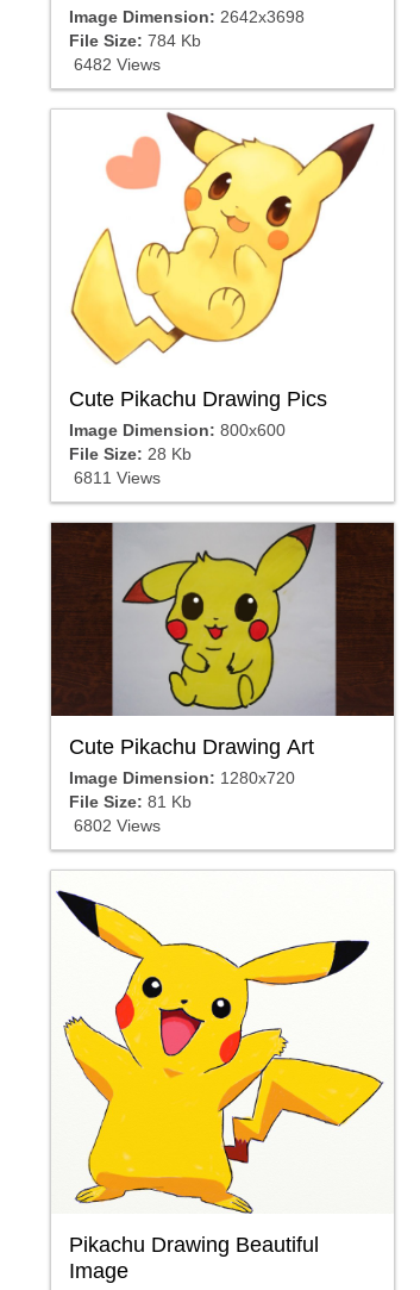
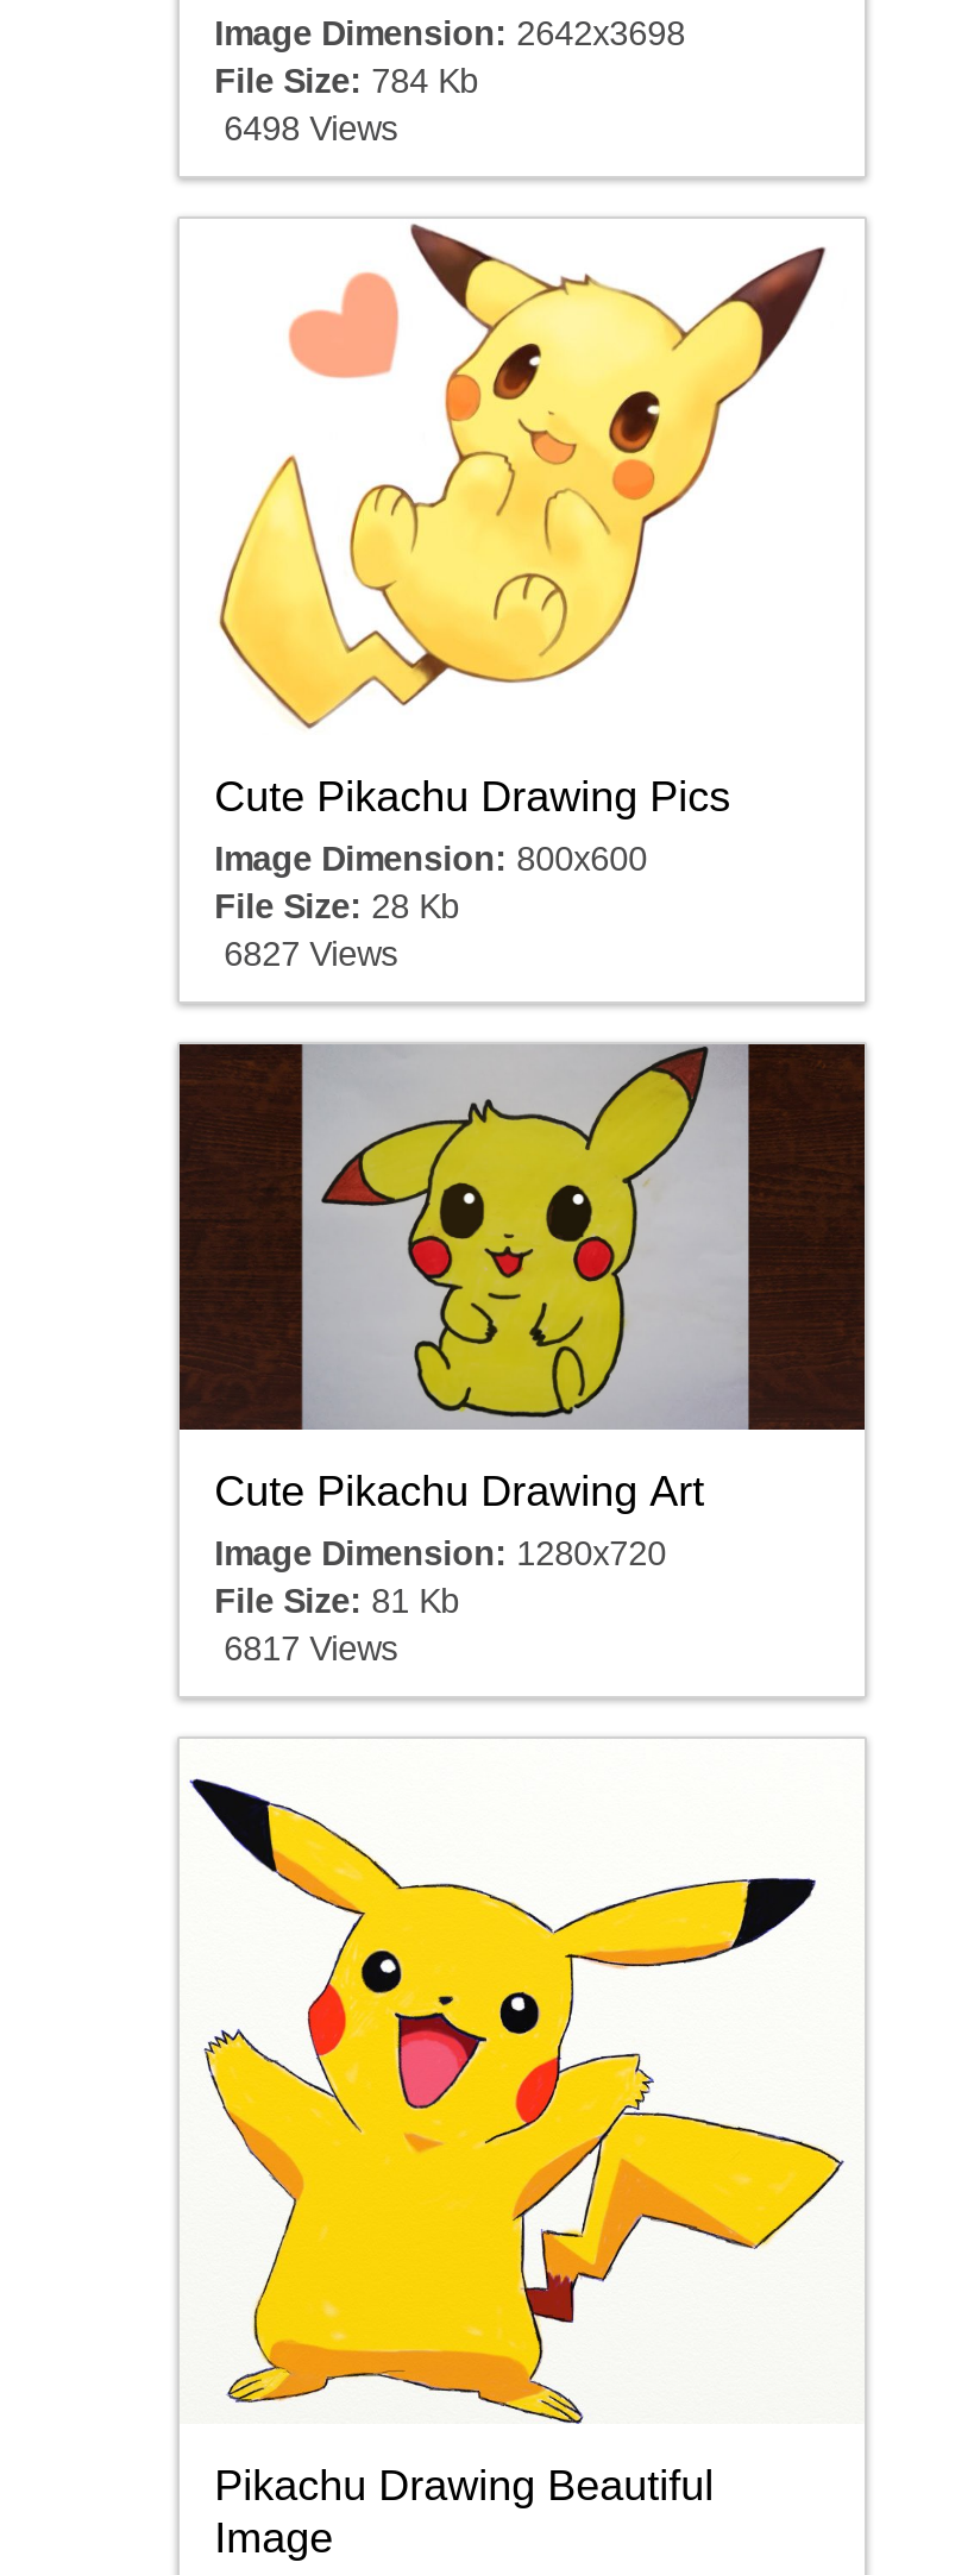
[69,55,160,74] 6482 Views -> [214,110,397,148] 6498 Views
[69,468,160,487] 6811 Views -> [214,934,397,972] 6827 Views
[69,816,160,835] 6802 Views -> [214,1629,397,1667] 6817 Views

